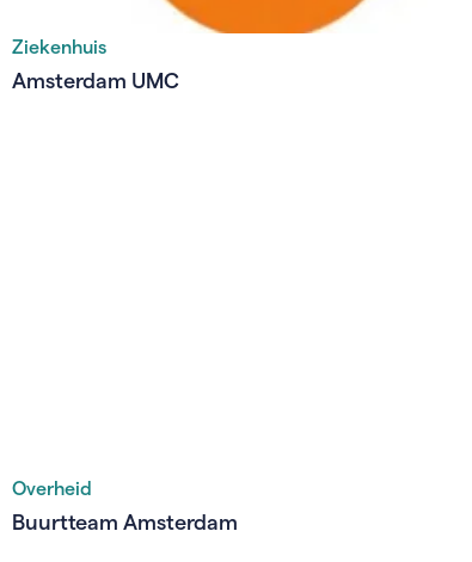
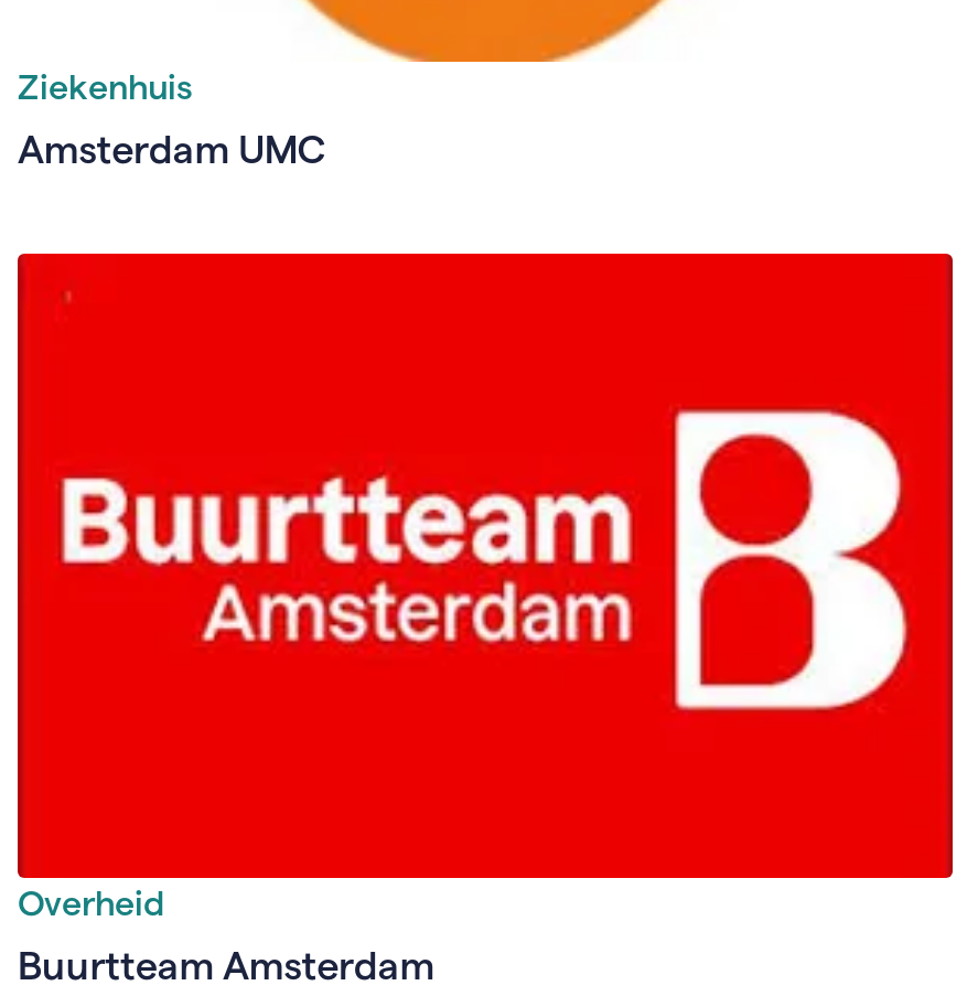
none -> [15,251,955,880] [image]

